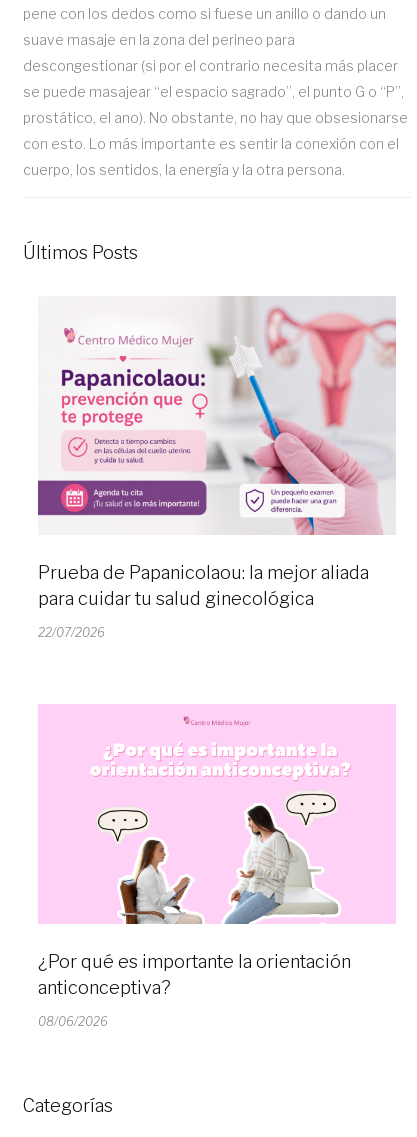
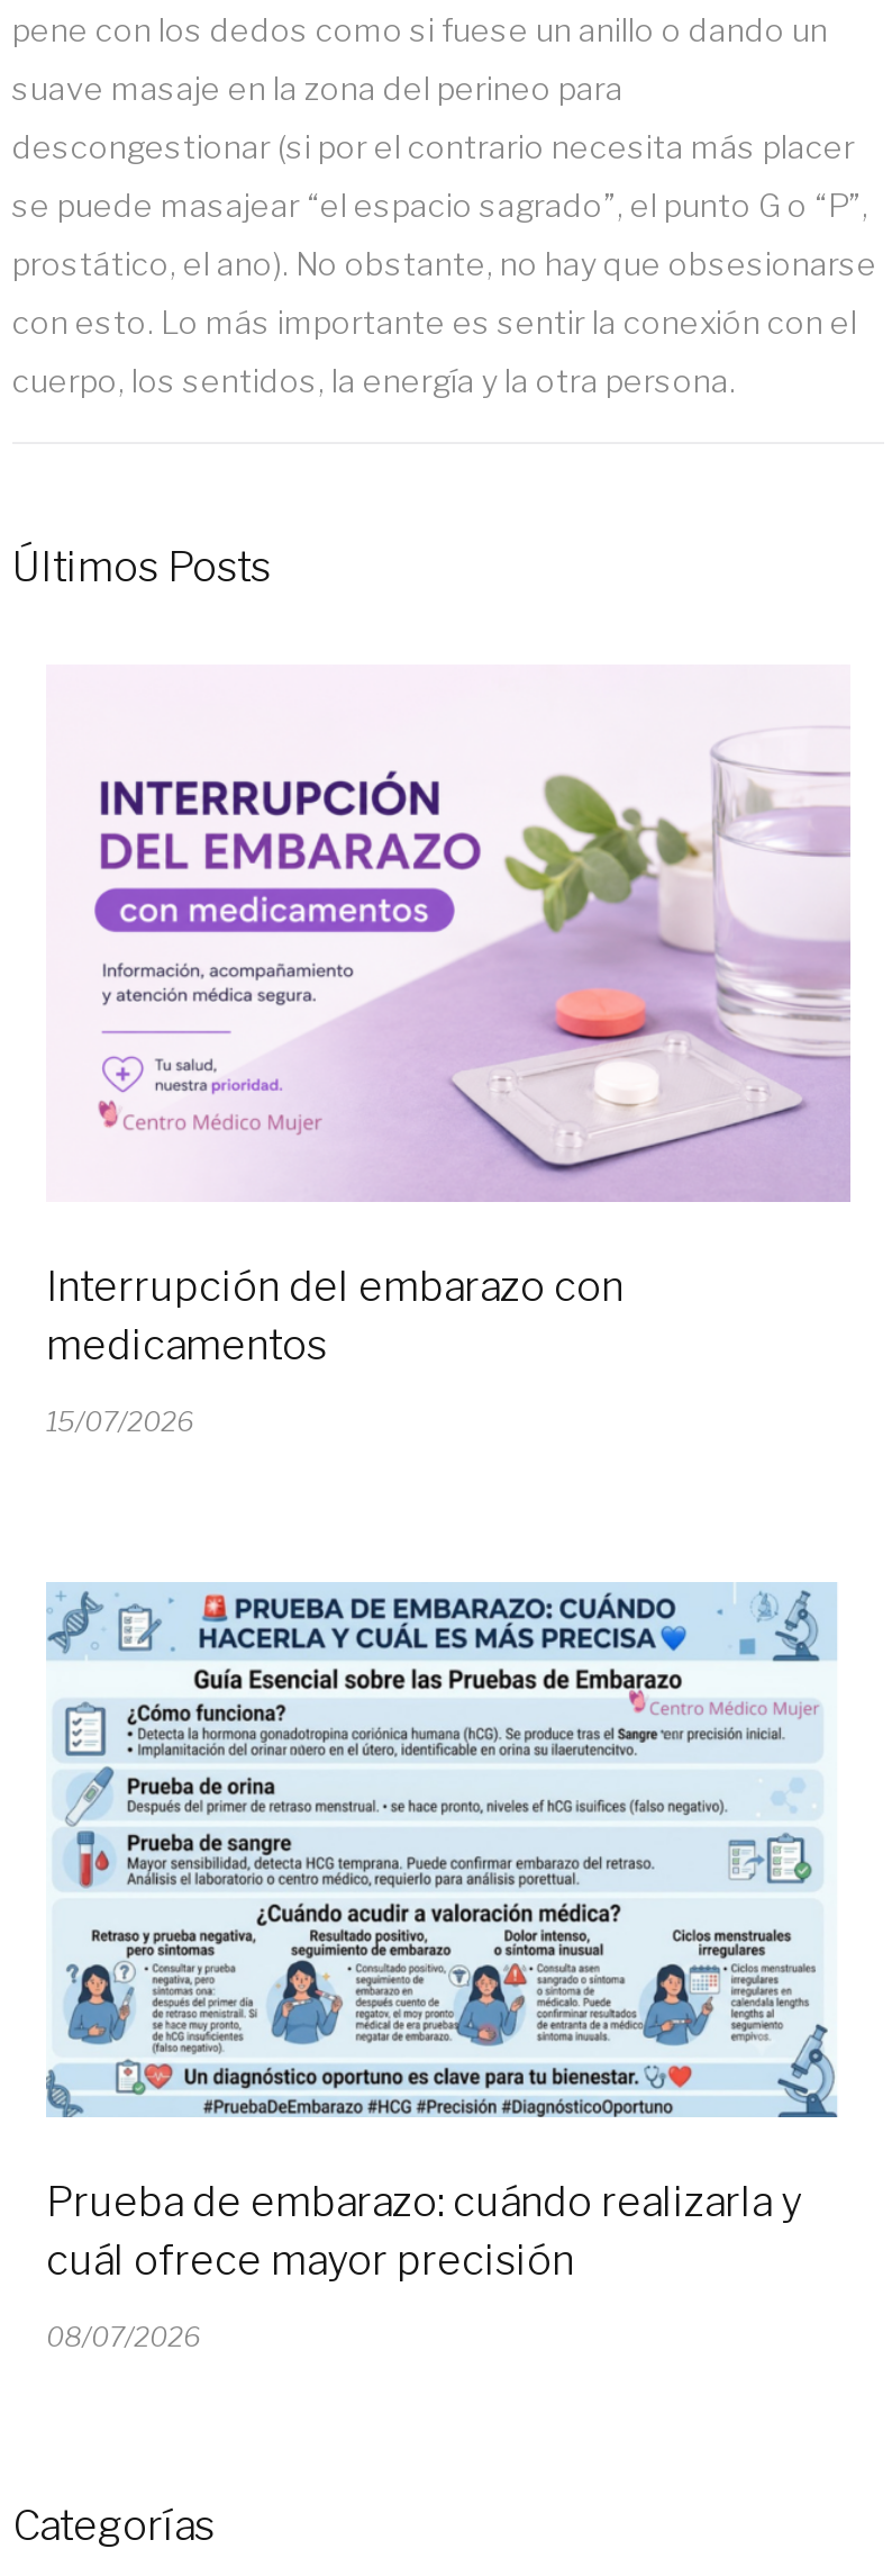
[37,296,397,609] [image] | Prueba de Papanicolaou: la mejor aliada | para cuidar tu salud ginecológica -> [46,707,850,1368] [image] | Interrupción del embarazo con | medicamentos
[38,625,105,640] 22/07/2026 -> [46,1404,194,1437] 15/07/2026
[38,704,396,998] [image] | ¿Por qué es importante la orientación | anticonceptiva? -> [44,1582,848,2284] [image] | Prueba de embarazo: cuándo realizarla y | cuál ofrece mayor precisión
[38,1014,108,1029] 08/06/2026 -> [46,2320,201,2354] 08/07/2026

